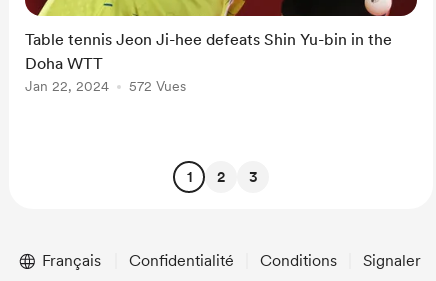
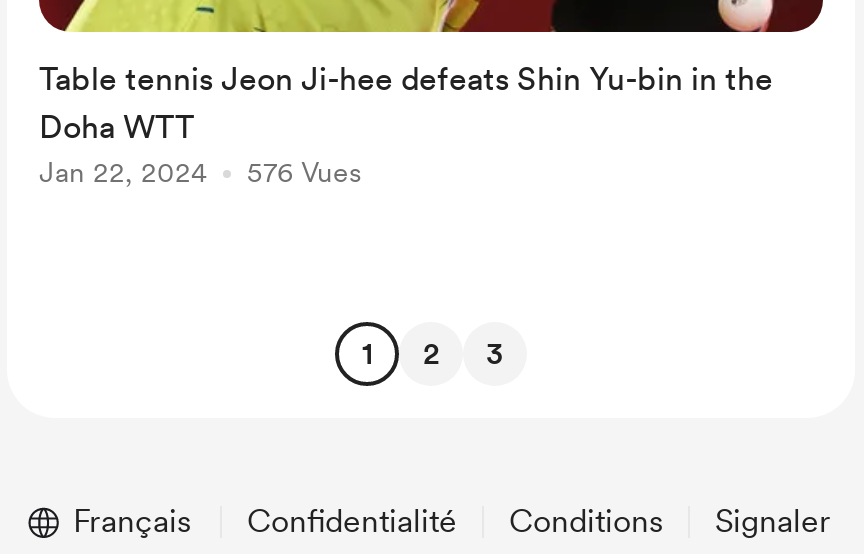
[25,78,186,94] Jan 22, 2024 572 Vues -> [39,156,361,188] Jan 22, 2024 576 Vues

